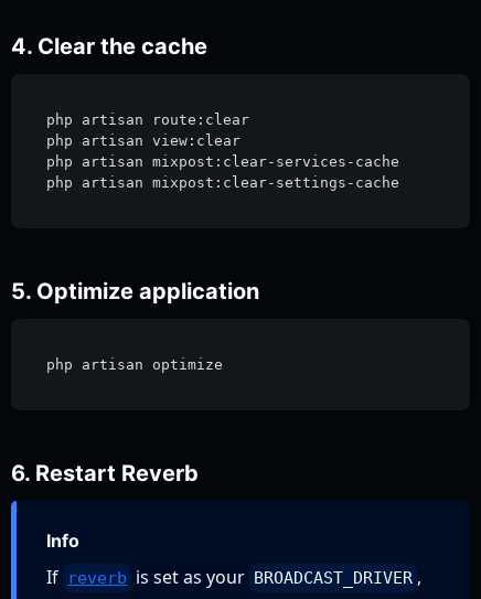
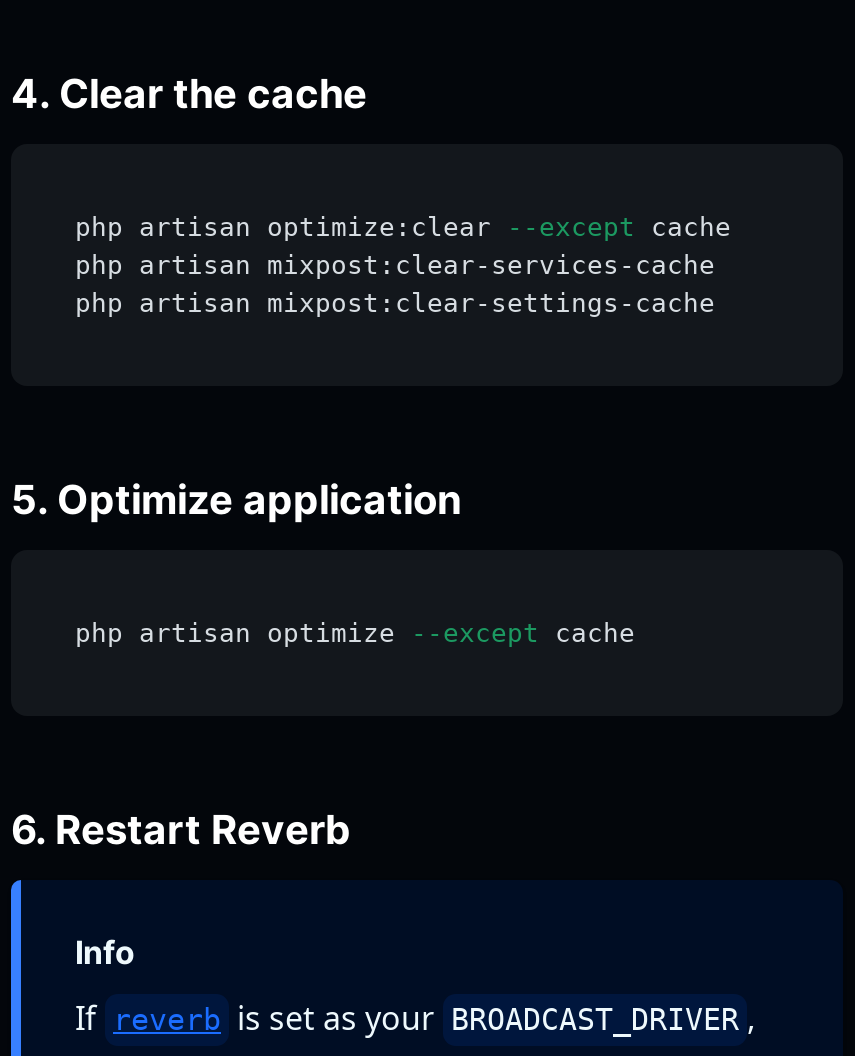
[46,111,249,148] php artisan route:clear | php artisan view:clear -> [75,211,731,241] php artisan optimize:clear --except cache
[46,356,223,372] php artisan optimize -> [75,617,635,647] php artisan optimize --except cache

